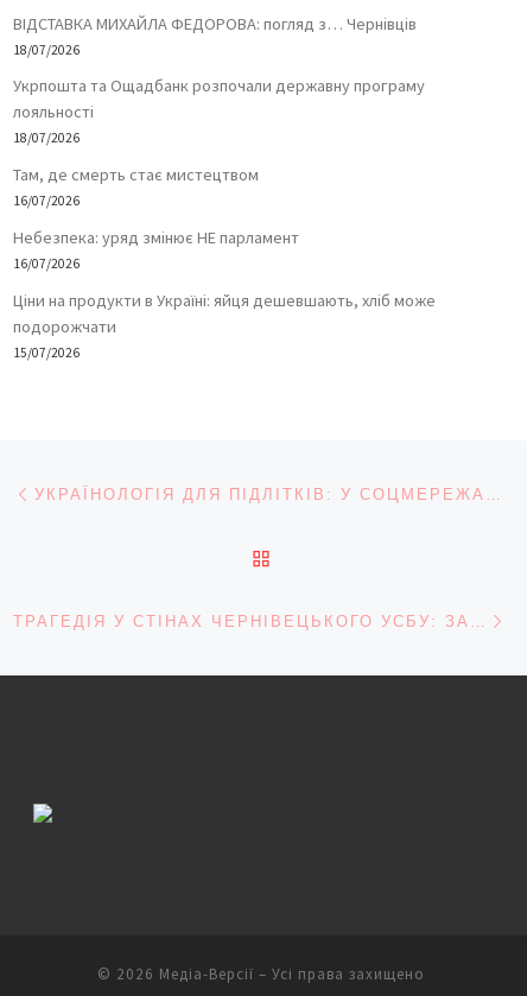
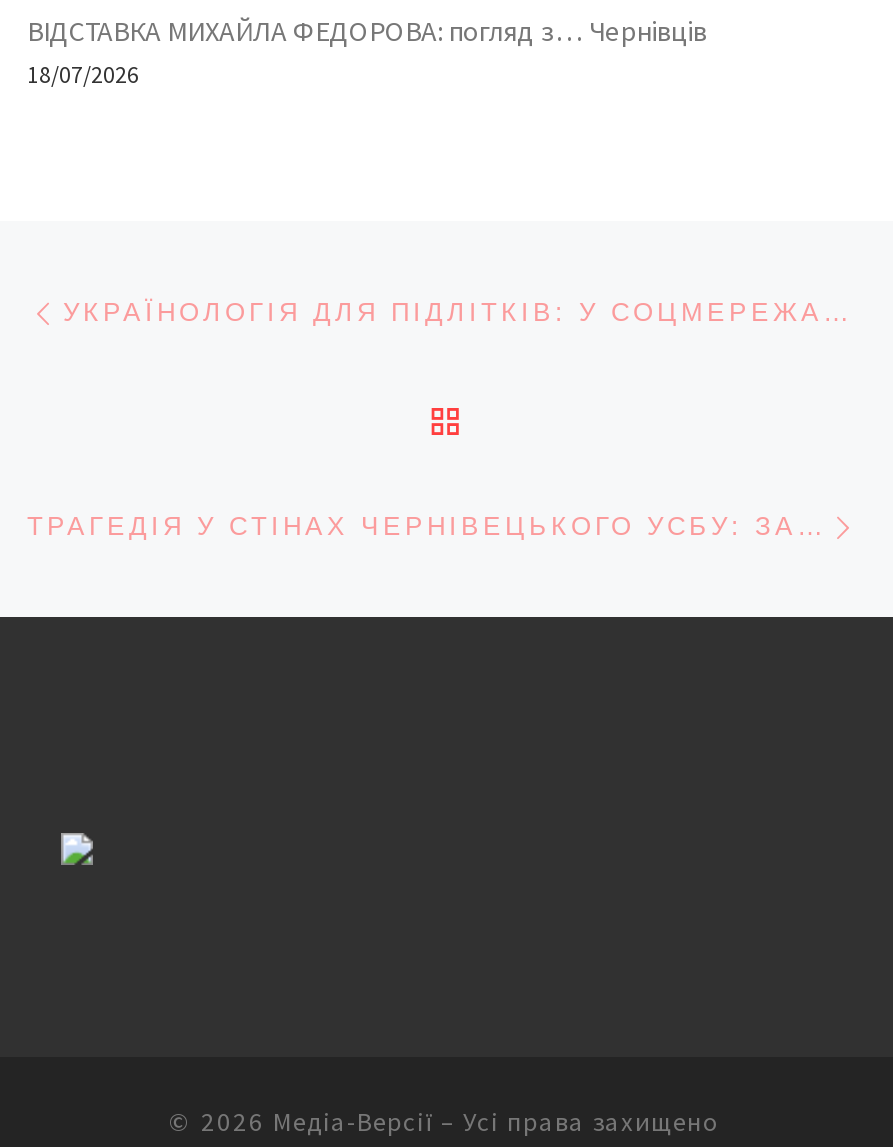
[13,75,436,361] Укрпошта та Ощадбанк розпочали державну програму | лояльності | 18/07/2026 | Там, де смерть стає мистецтвом | 16/07/2026 | Небезпека: уряд змінює НЕ парламент | 16/07/2026 | Ціни на продукти в Україні: яйця дешевшають, хліб може | подорожчати | 15/07/2026 -> none

